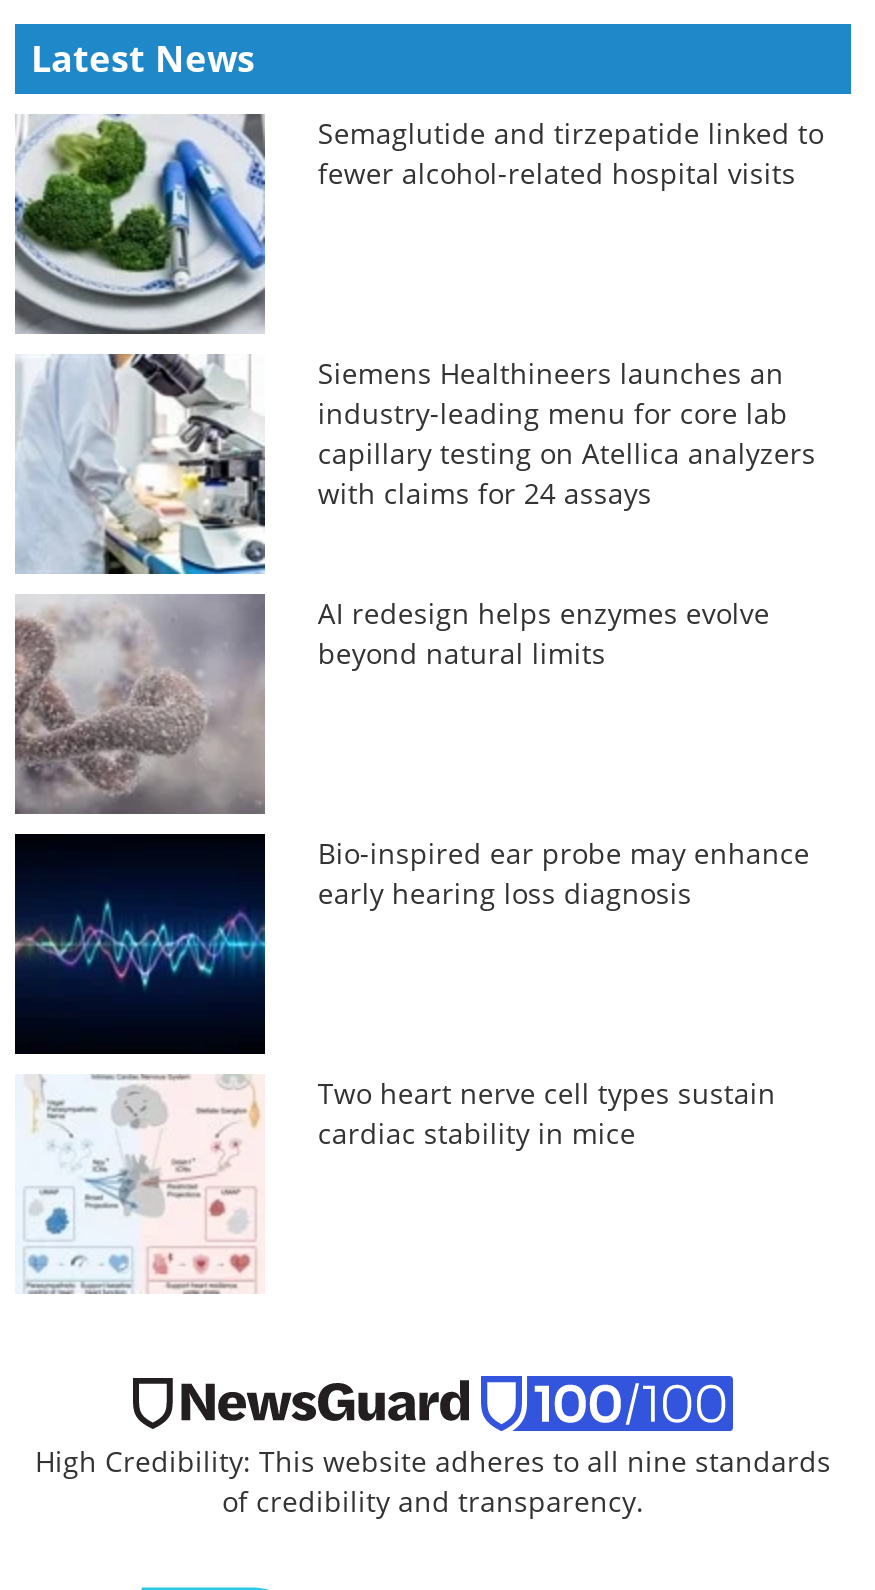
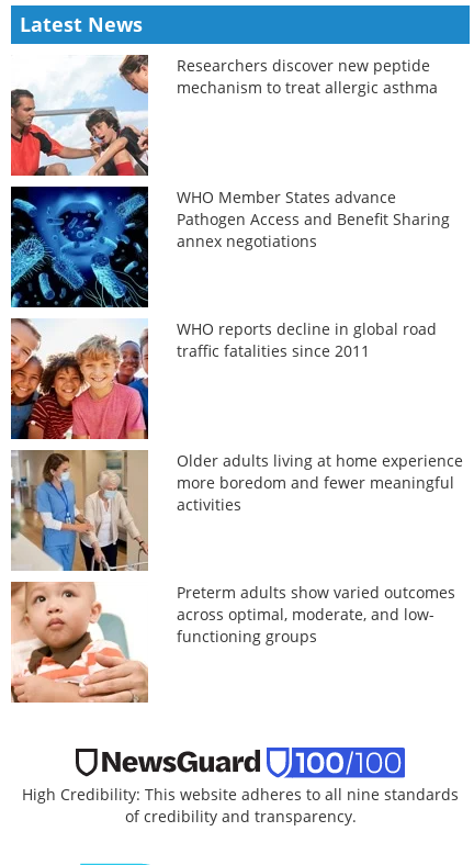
[13,112,824,336] [image] | Semaglutide and tirzepatide linked to | fewer alcohol-related hospital visits -> [10,55,438,177] [image] | Researchers discover new peptide | mechanism to treat allergic asthma
[15,352,816,576] [image] | Siemens Healthineers launches an | industry-leading menu for core lab | capillary testing on Atellica analyzers | with claims for 24 assays -> [10,186,450,308] [image] | WHO Member States advance | Pathogen Access and Benefit Sharing | annex negotiations
[15,592,770,816] [image] | AI redesign helps enzymes evolve | beyond natural limits -> [10,317,437,440] [image] | WHO reports decline in global road | traffic fatalities since 2011
[13,832,810,1056] [image] | Bio-inspired ear probe may enhance | early hearing loss diagnosis -> [10,449,463,572] [image] | Older adults living at home experience | more boredom and fewer meaningful | activities
[15,1074,776,1294] [image] | Two heart nerve cell types sustain | cardiac stability in mice -> [10,581,456,704] [image] | Preterm adults show varied outcomes | across optimal, moderate, and low- | functioning groups

